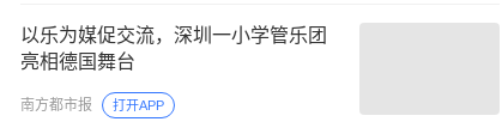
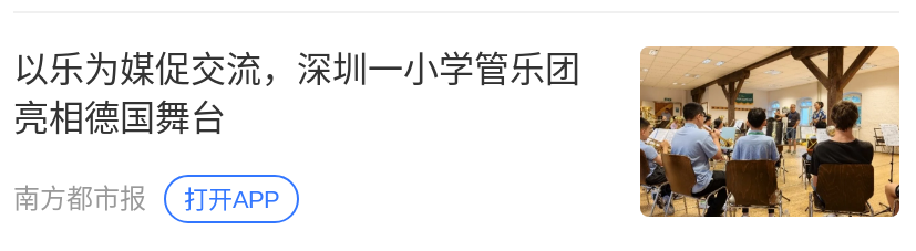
none -> [638,44,902,219] [image]

